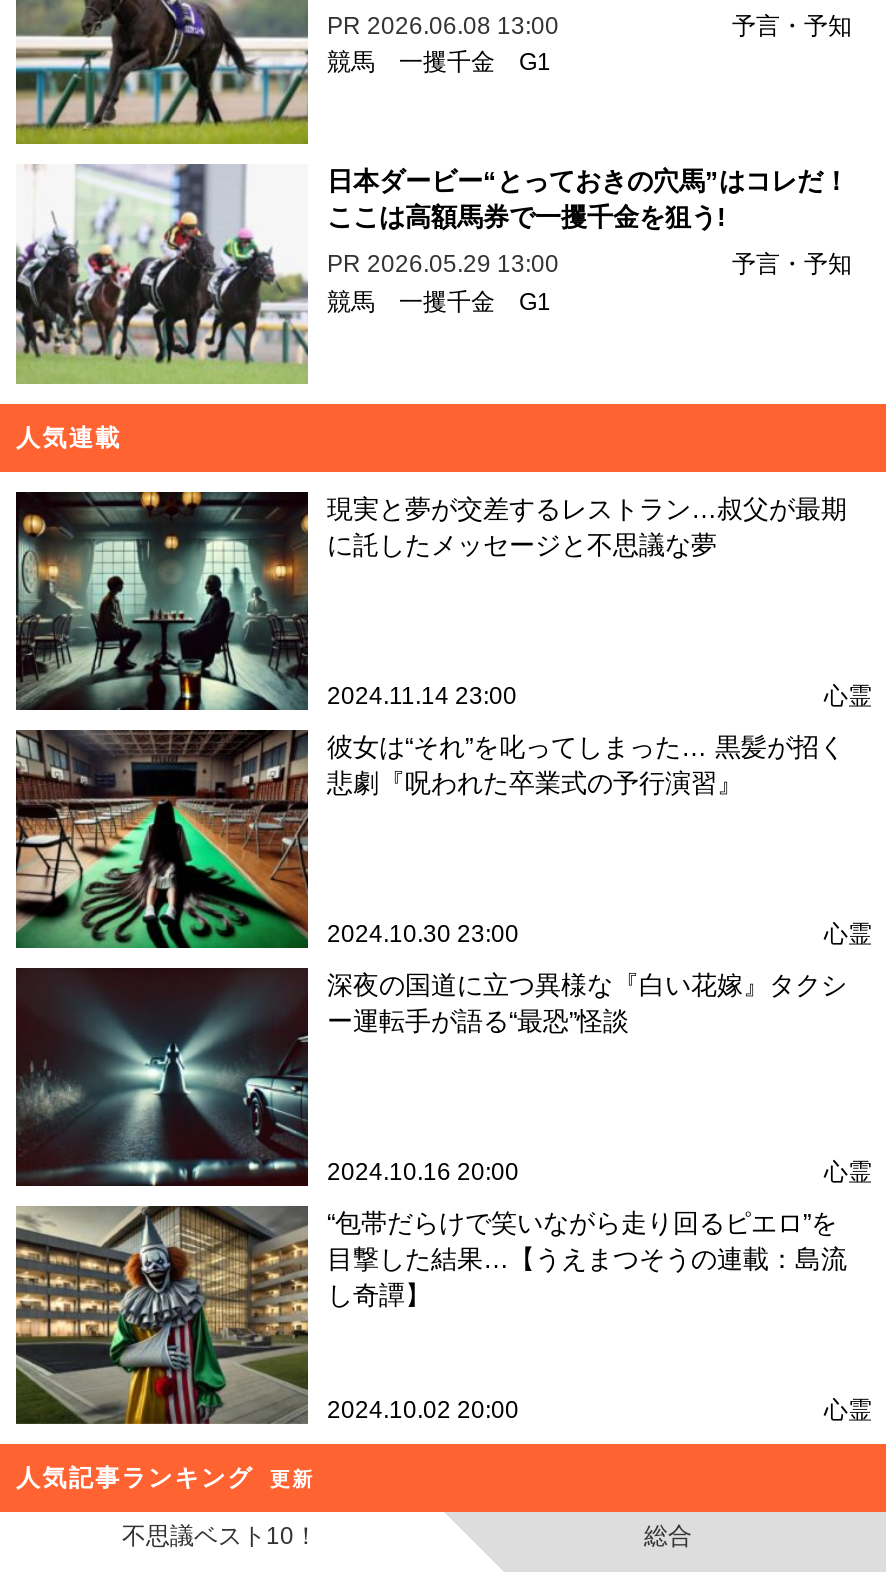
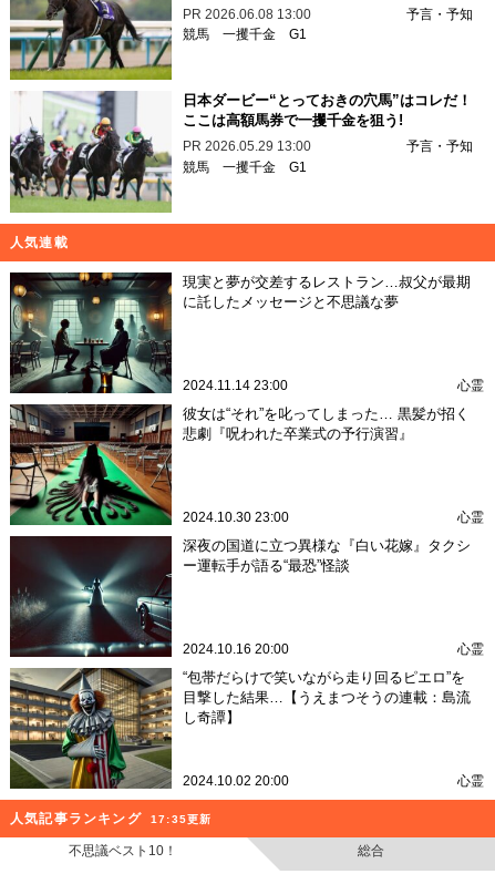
[270,1468,315,1490] 更新 -> [150,813,212,825] 17:35更新

